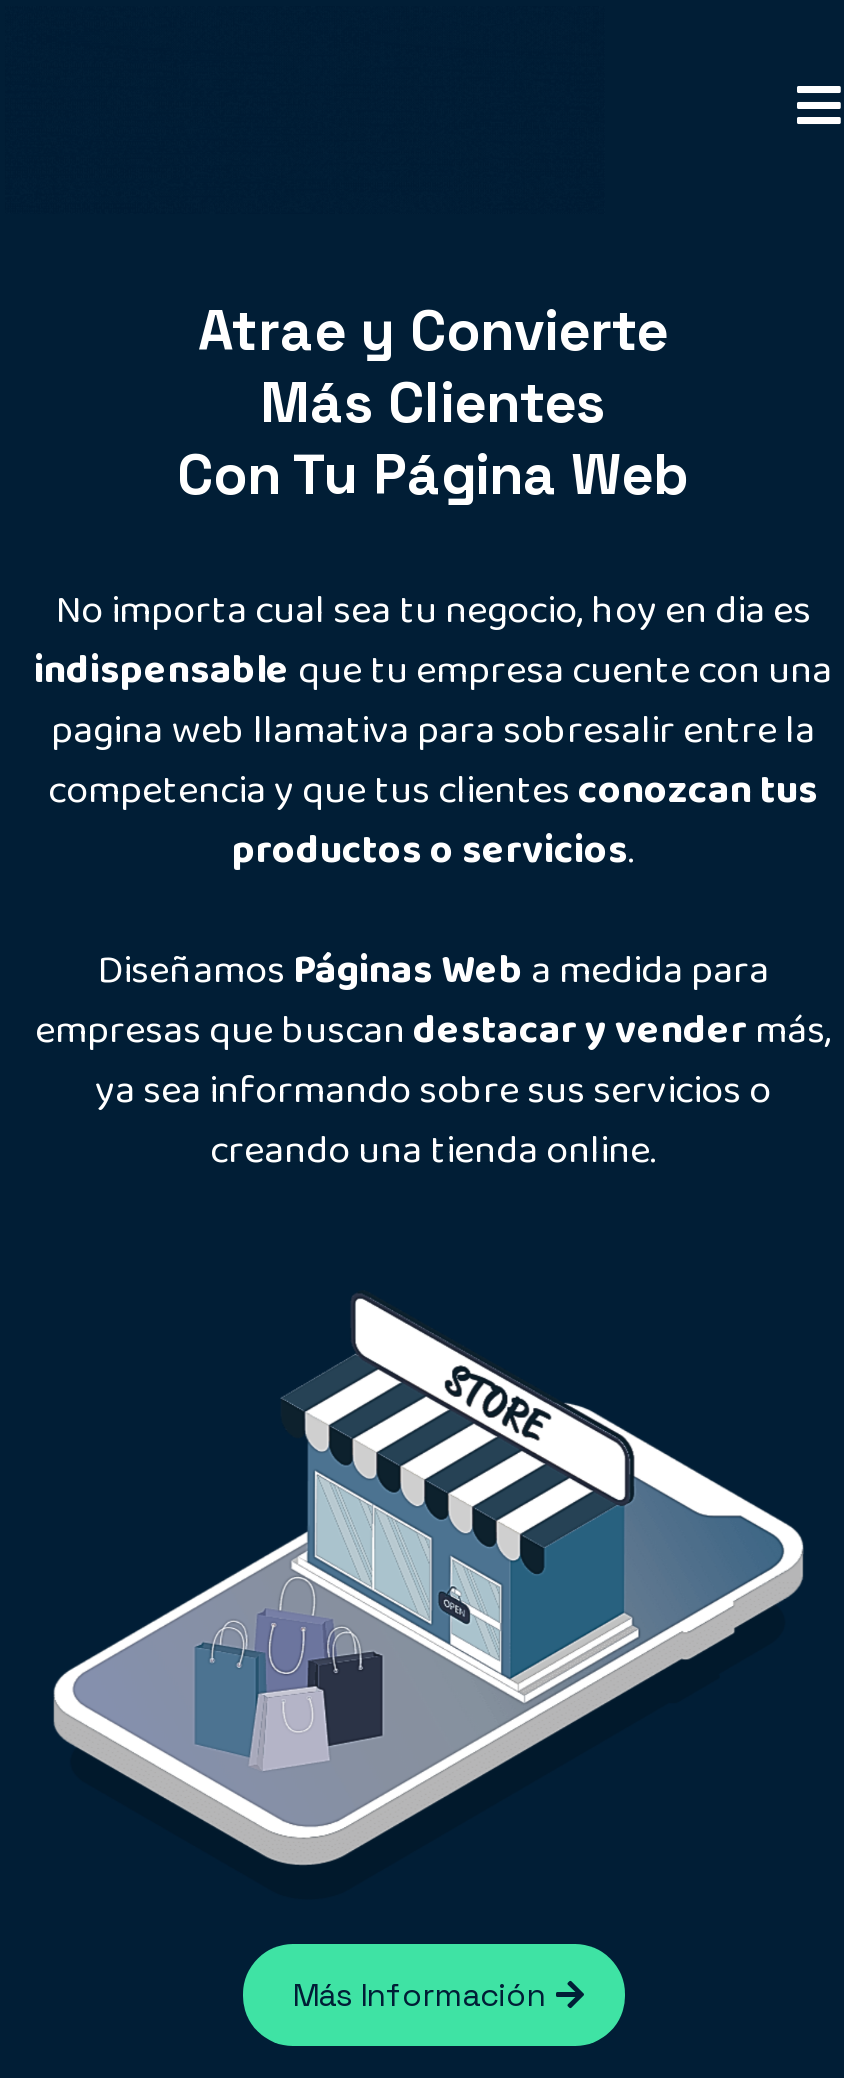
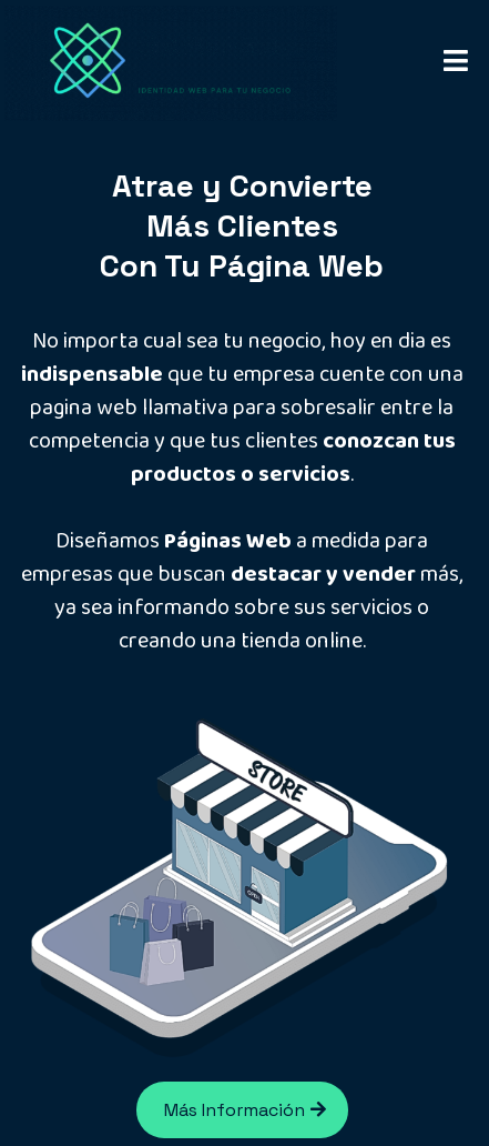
none -> [49,22,126,99] [image]

